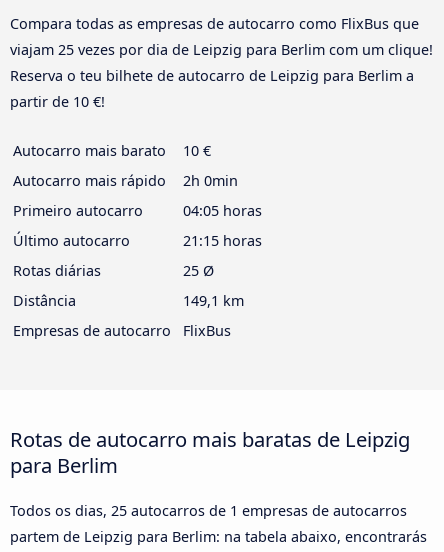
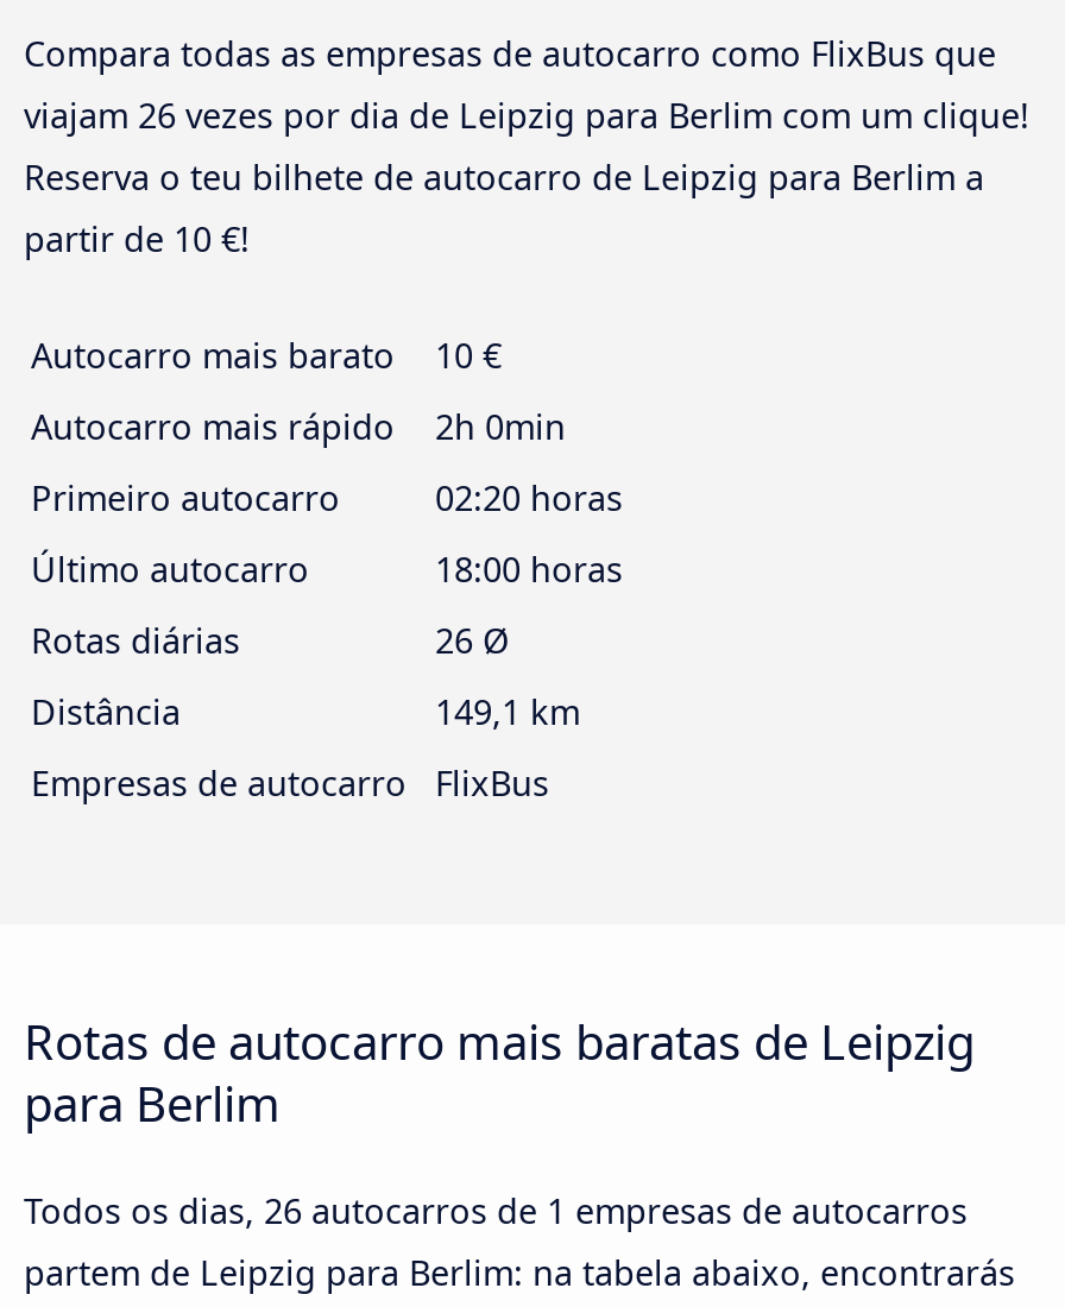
[10,40,433,59] viajam 25 vezes por dia de Leipzig para Berlim com um clique! -> [24,93,1029,138] viajam 26 vezes por dia de Leipzig para Berlim com um clique!
[183,201,262,220] 04:05 horas -> [435,476,623,521] 02:20 horas
[183,231,262,250] 21:15 horas -> [435,547,623,592] 18:00 horas
[183,261,214,280] 25 Ø -> [435,618,509,663] 26 Ø
[10,501,407,520] Todos os dias, 25 autocarros de 1 empresas de autocarros -> [24,1189,968,1234] Todos os dias, 26 autocarros de 1 empresas de autocarros

